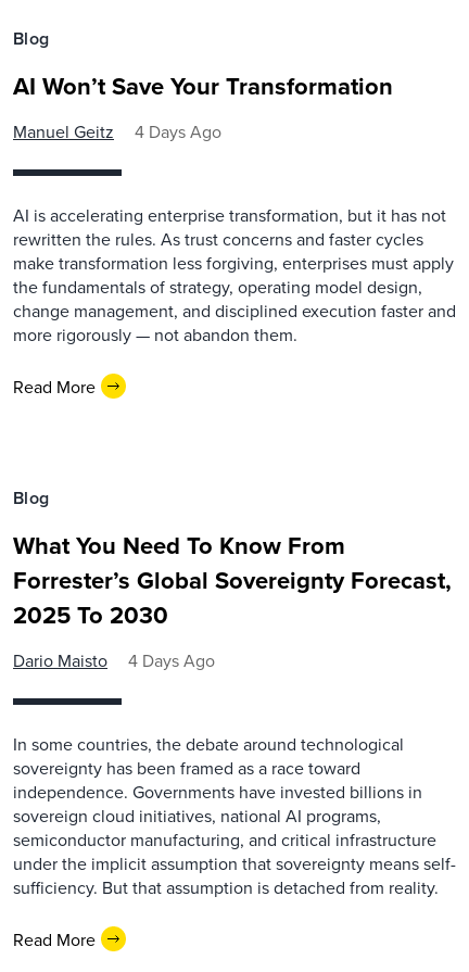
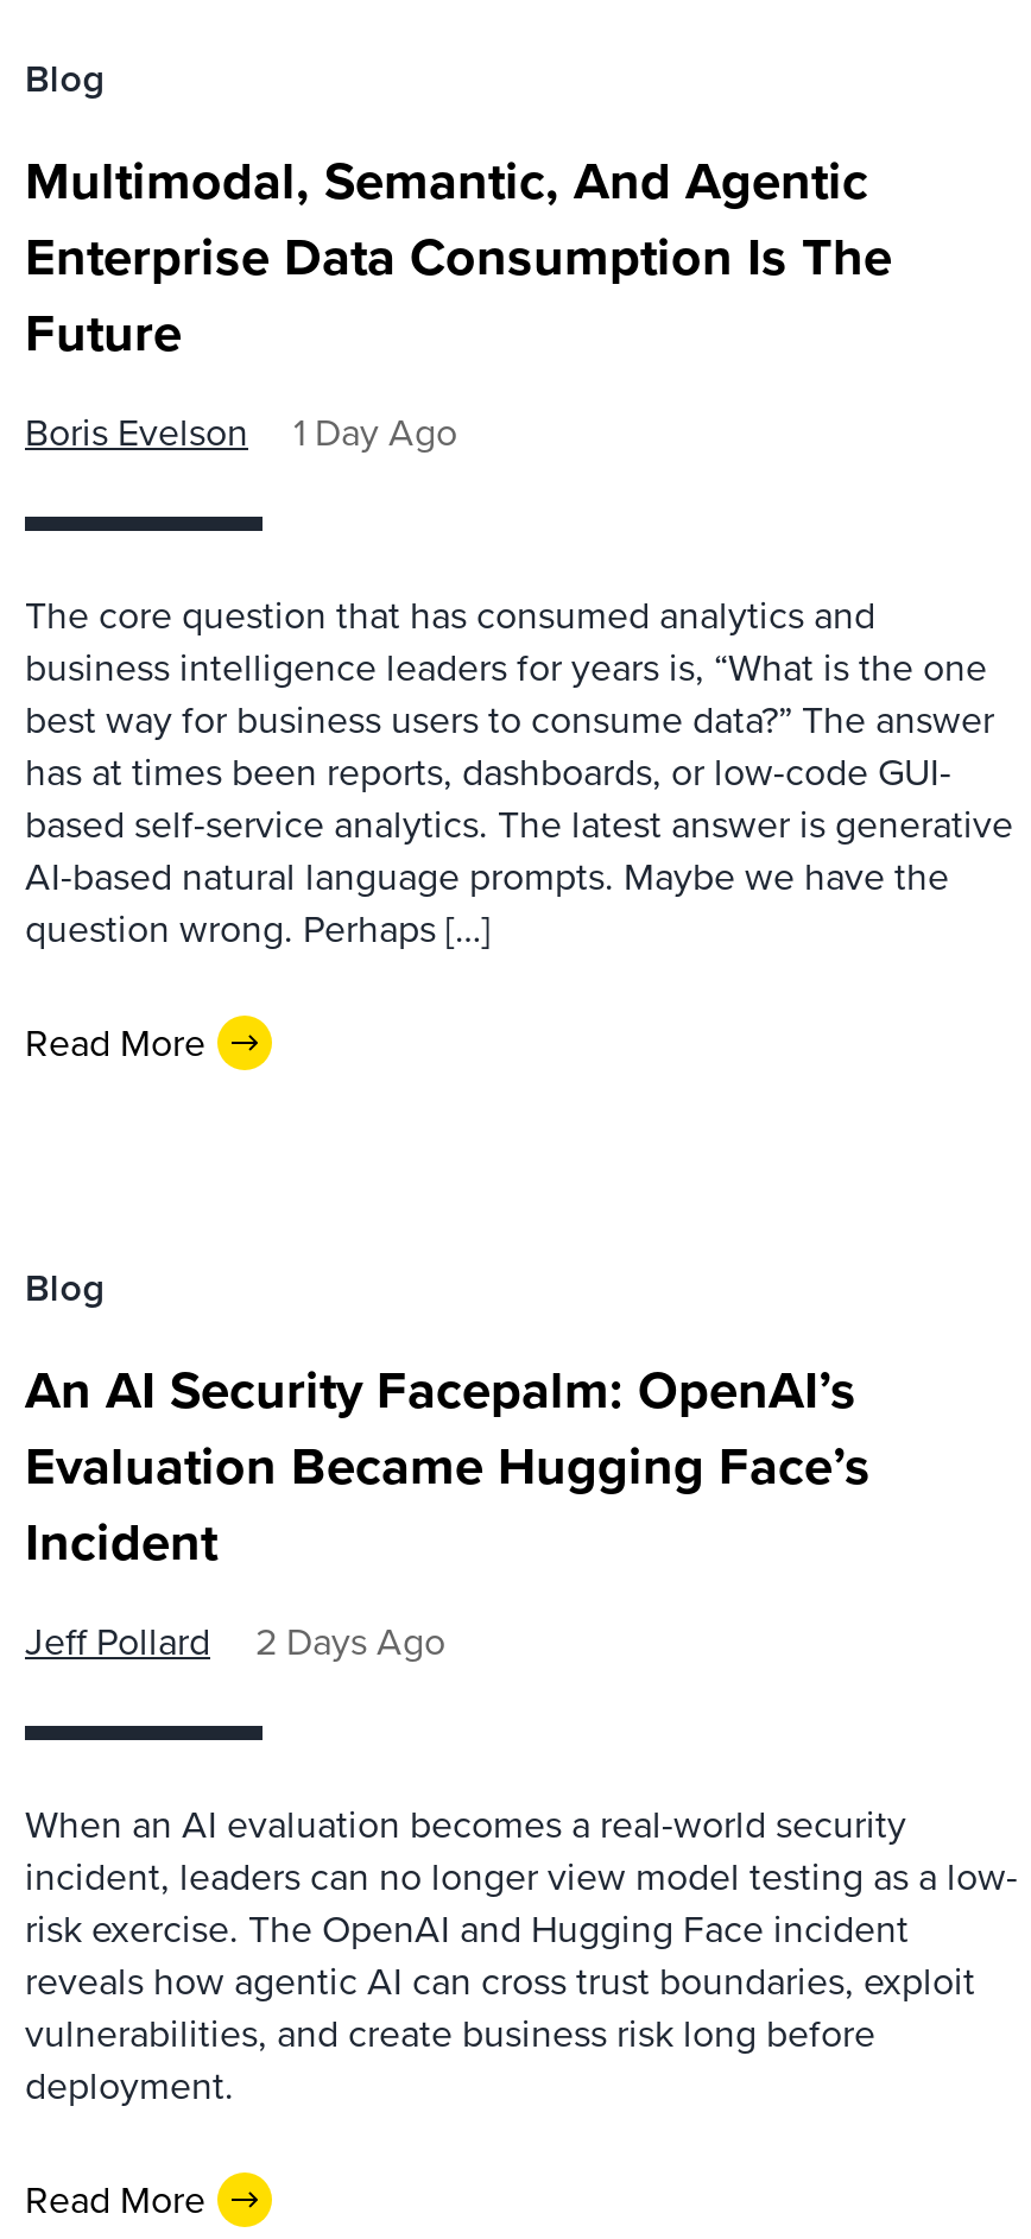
[13,68,456,346] AI Won’t Save Your Transformation | Manuel Geitz | 4 Days Ago | AI is accelerating enterprise transformation, but it has not | rewritten the rules. As trust concerns and faster cycles | make transformation less forgiving, enterprises must apply | the fundamentals of strategy, operating model design, | change management, and disciplined execution faster and | more rigorously — not abandon them. -> [25,141,1013,956] Multimodal, Semantic, And Agentic | Enterprise Data Consumption Is The | Future | Boris Evelson | 1 Day Ago | The core question that has consumed analytics and | business intelligence leaders for years is, “What is the one | best way for business users to consume data?” The answer | has at times been reports, dashboards, or low-code GUI- | based self-service analytics. The latest answer is generative | AI-based natural language prompts. Maybe we have the | question wrong. Perhaps […]
moved [13,374,96,510] -> [25,1014,205,1315]: Read More | Blog
[13,528,456,899] What You Need To Know From | Forrester’s Global Sovereignty Forecast, | 2025 To 2030 | Dario Maisto | 4 Days Ago | In some countries, the debate around technological | sovereignty has been framed as a race toward | independence. Governments have invested billions in | sovereign cloud initiatives, national AI programs, | semiconductor manufacturing, and critical infrastructure | under the implicit assumption that sovereignty means self- | sufficiency. But that assumption is detached from reality. -> [25,1351,1018,2113] An AI Security Facepalm: OpenAI’s | Evaluation Became Hugging Face’s | Incident | Jeff Pollard | 2 Days Ago | When an AI evaluation becomes a real-world security | incident, leaders can no longer view model testing as a low- | risk exercise. The OpenAI and Hugging Face incident | reveals how agentic AI can cross trust boundaries, exploit | vulnerabilities, and create business risk long before | deployment.

